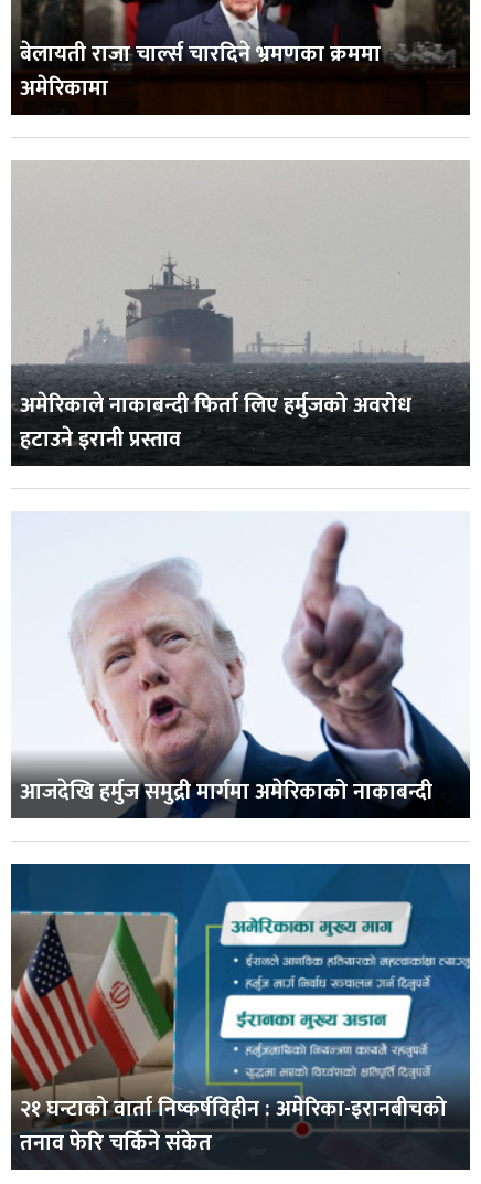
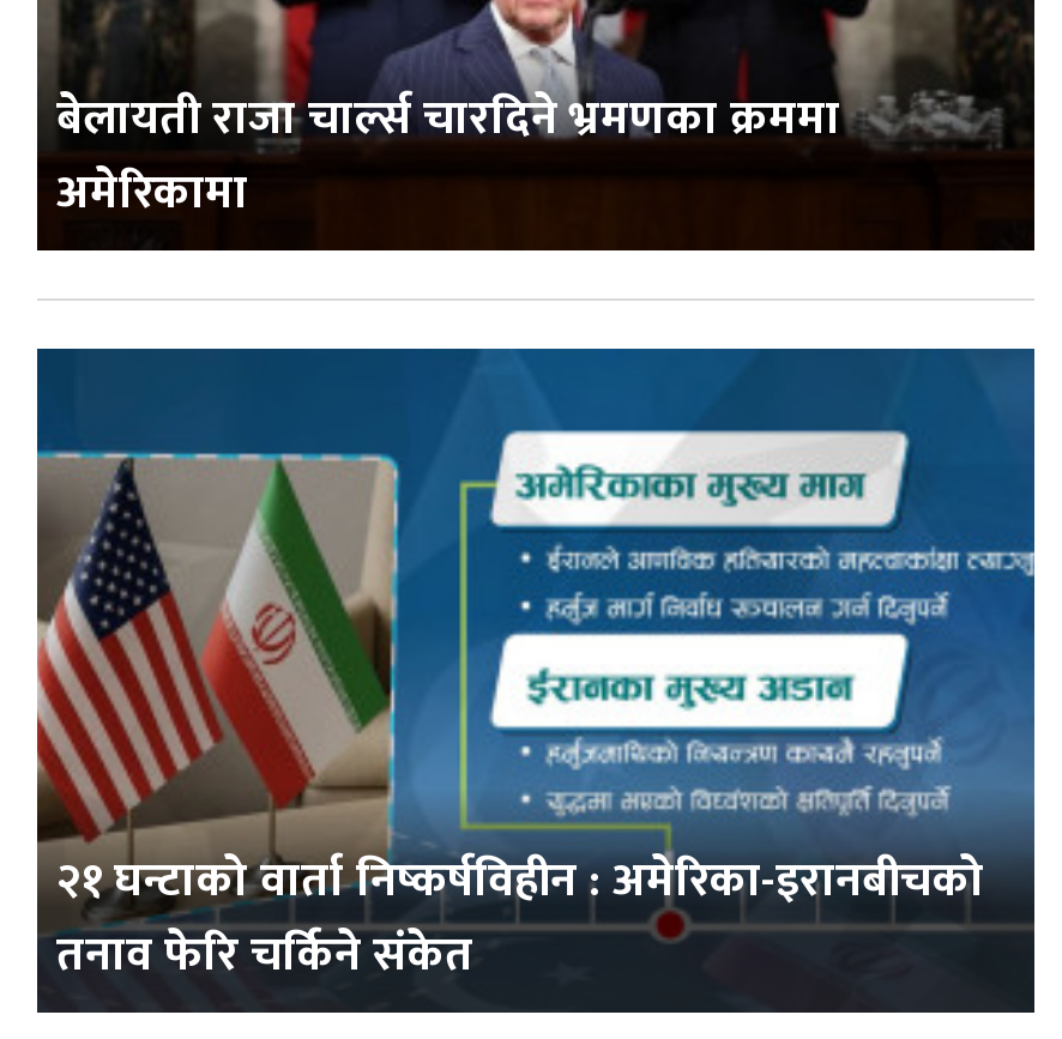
[11,161,469,459] [image] | अमेरिकाले नाकाबन्दी फिर्ता लिए हर्मुजको अवरोध | हटाउने इरानी प्रस्ताव -> none
[11,512,471,810] [image] | आजदेखि हर्मुज समुद्री मार्गमा अमेरिकाको नाकाबन्दी -> none

